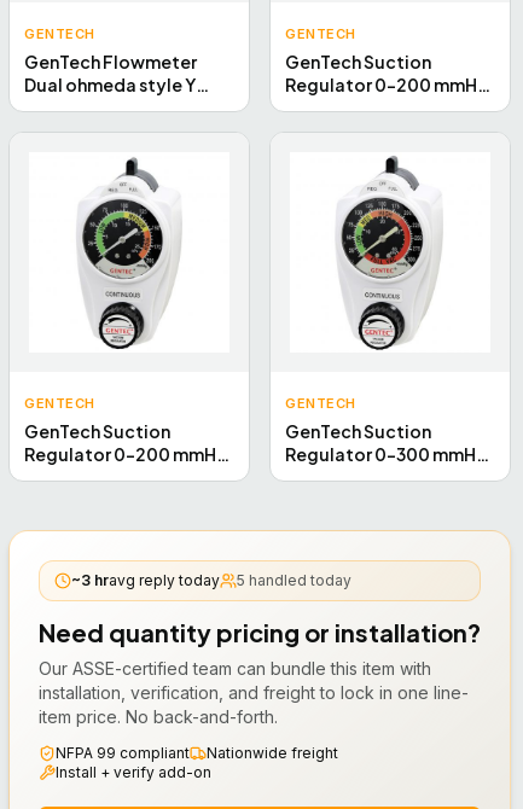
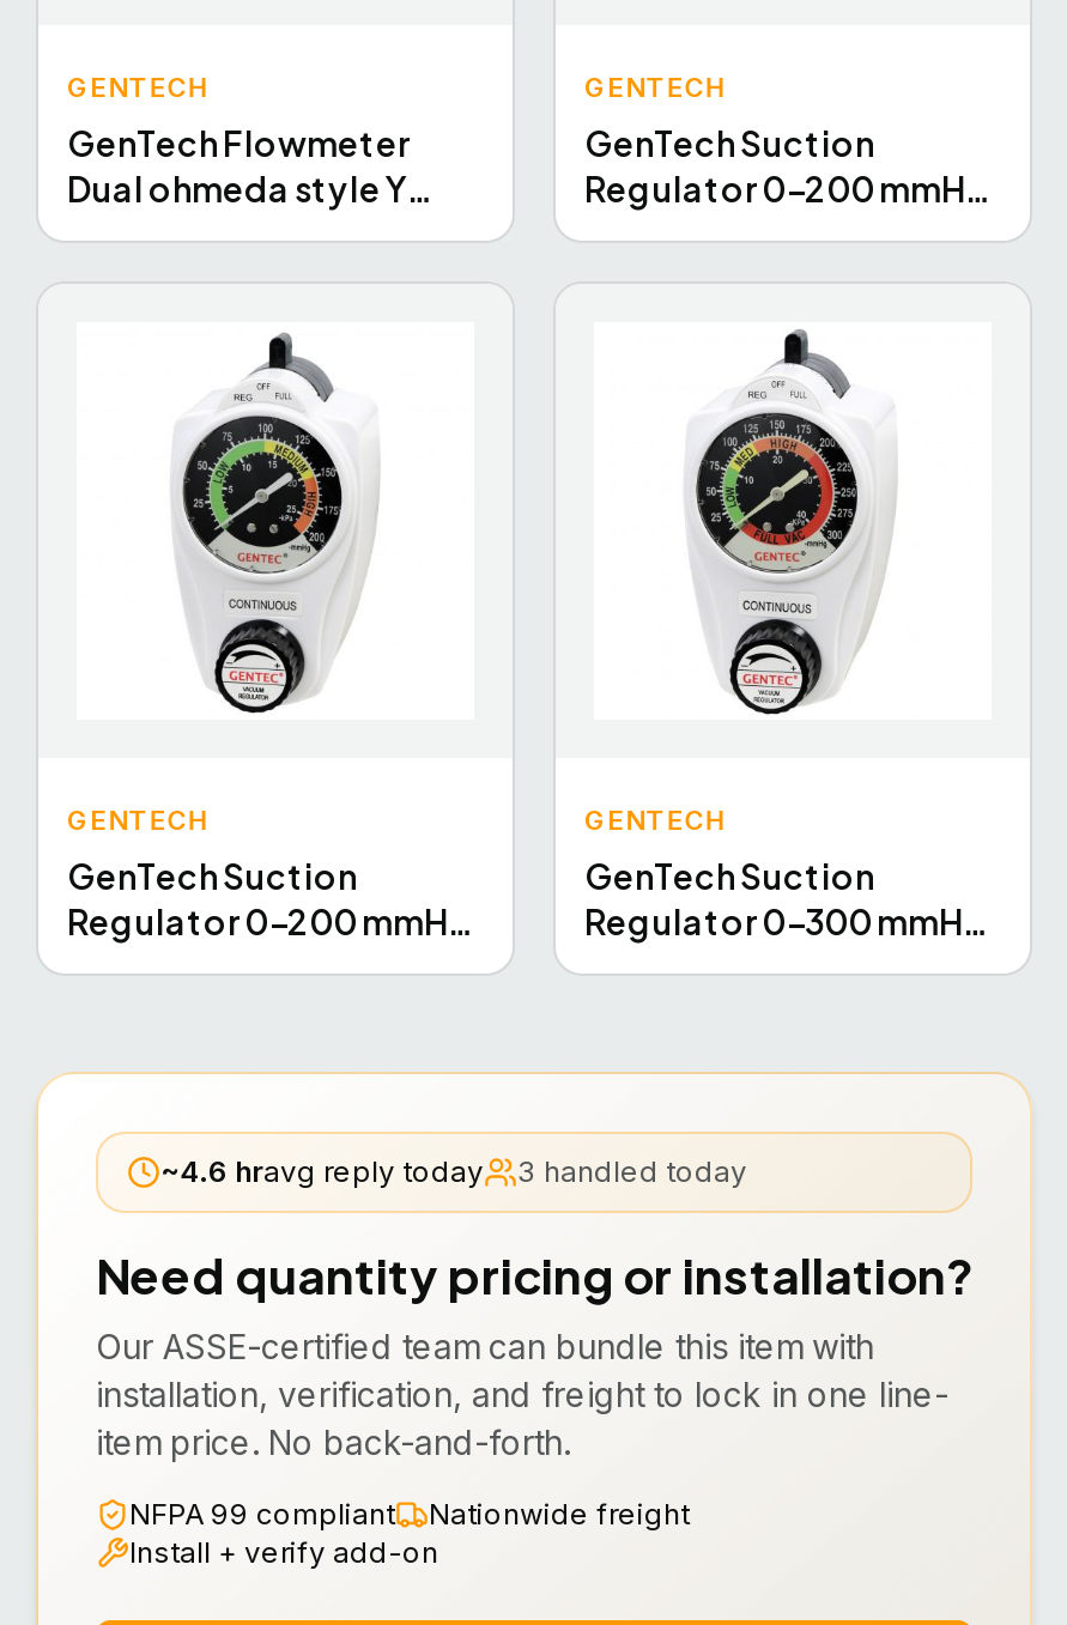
[71,571,220,589] ~3 hravg reply today -> [160,1153,484,1189] ~4.6 hravg reply today
[237,571,351,589] 5 handled today -> [517,1153,747,1189] 3 handled today

